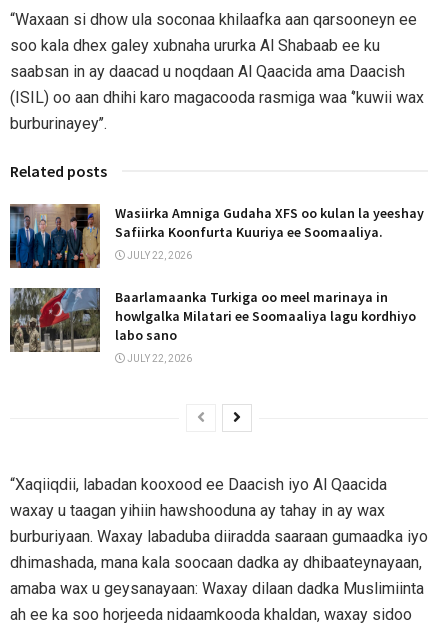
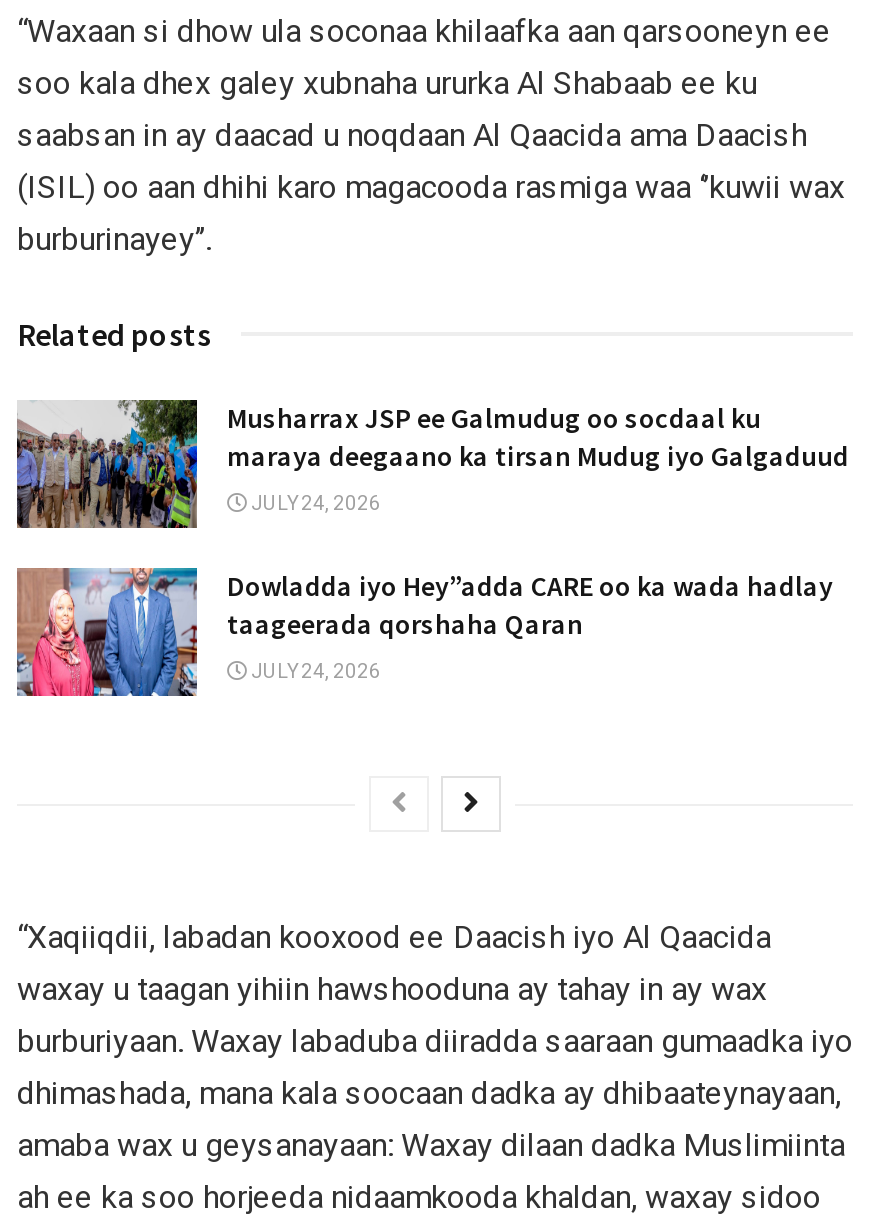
[9,203,424,269] [image] | Wasiirka Amniga Gudaha XFS oo kulan la yeeshay | Safiirka Koonfurta Kuuriya ee Soomaaliya. -> [15,398,849,530] [image] | Musharrax JSP ee Galmudug oo socdaal ku | maraya deegaano ka tirsan Mudug iyo Galgaduud
[125,250,192,261] JULY 22, 2026 -> [247,491,381,513] JULY 24, 2026
[9,287,416,353] [image] | Baarlamaanka Turkiga oo meel marinaya in | howlgalka Milatari ee Soomaaliya lagu kordhiyo | labo sano -> [15,566,833,698] [image] | Dowladda iyo Hey”adda CARE oo ka wada hadlay | taageerada qorshaha Qaran
[125,353,192,364] JULY 22, 2026 -> [247,660,381,682] JULY 24, 2026

